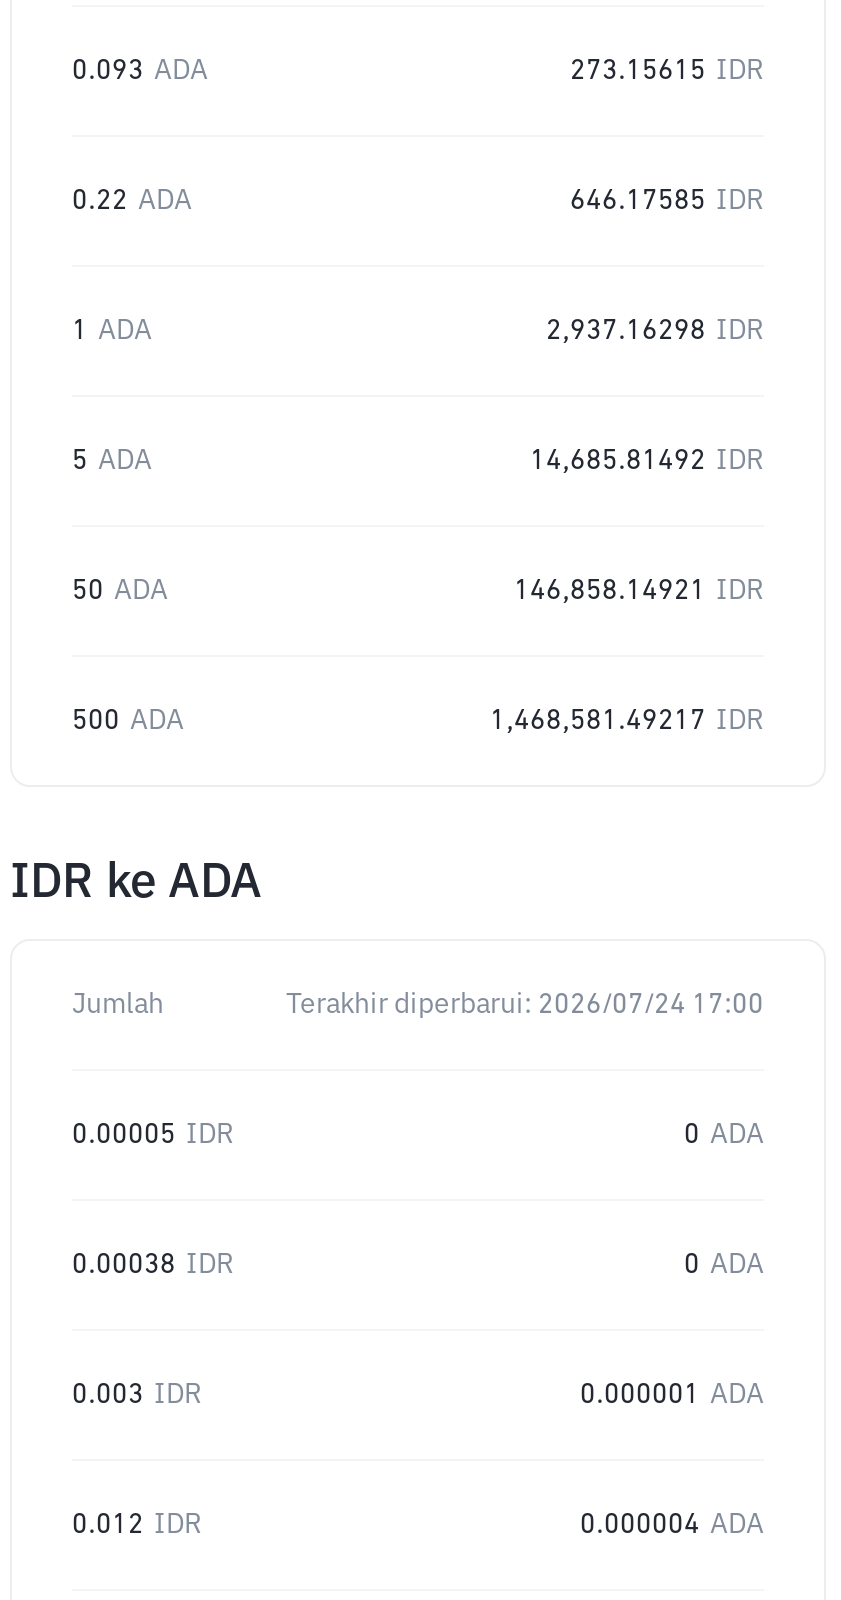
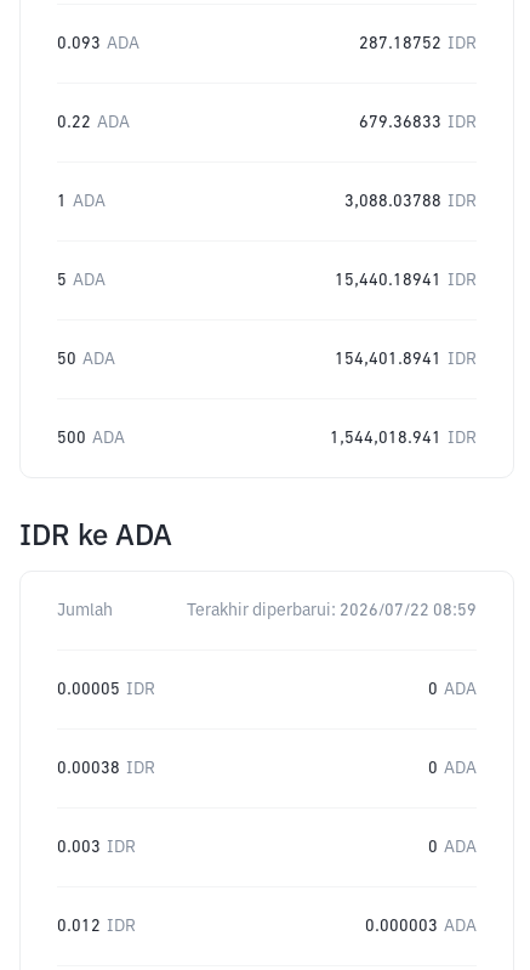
[570,57,764,85] 273.15615 IDR -> [359,35,477,52] 287.18752 IDR
[570,187,764,215] 646.17585 IDR -> [359,114,477,131] 679.36833 IDR
[546,317,764,345] 2,937.16298 IDR -> [344,193,477,210] 3,088.03788 IDR
[530,447,764,475] 14,685.81492 IDR -> [335,272,477,289] 15,440.18941 IDR
[514,577,764,605] 146,858.14921 IDR -> [335,351,477,368] 154,401.8941 IDR
[490,707,764,735] 1,468,581.49217 IDR -> [330,430,477,447] 1,544,018.941 IDR
[286,991,764,1019] Terakhir diperbarui: 2026/07/24 17:00 -> [187,602,477,619] Terakhir diperbarui: 2026/07/22 08:59
[580,1381,764,1409] 0.000001 ADA -> [428,839,477,856] 0 ADA
[580,1511,764,1539] 0.000004 ADA -> [365,918,477,935] 0.000003 ADA

